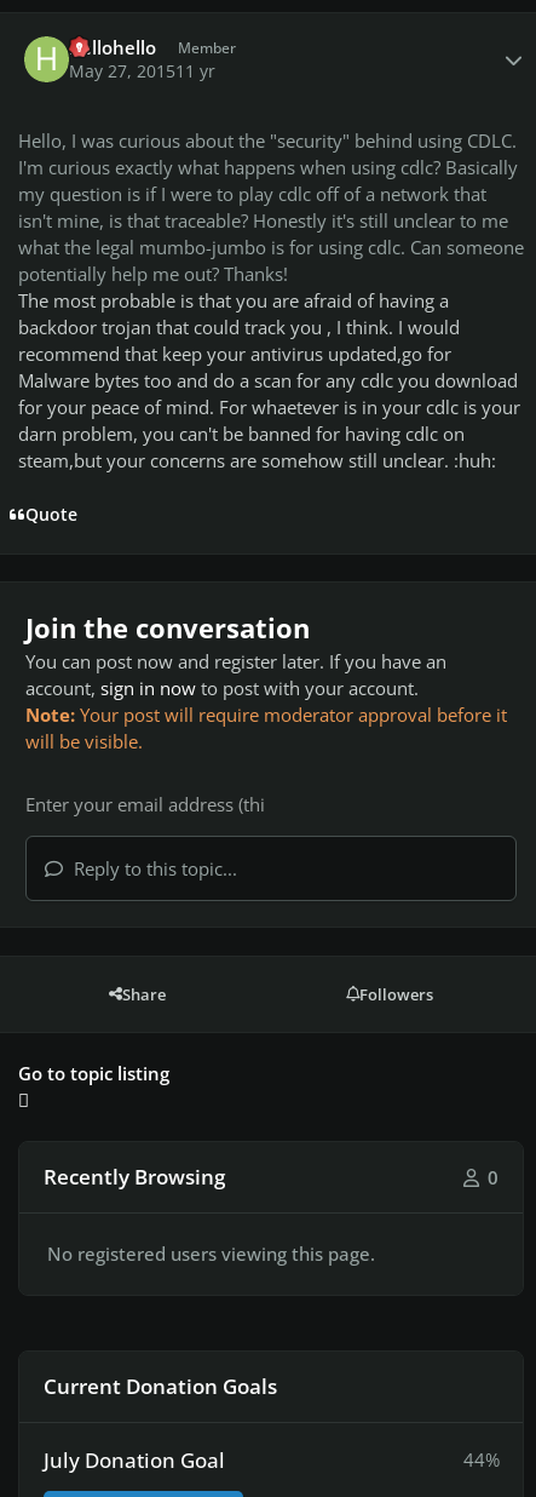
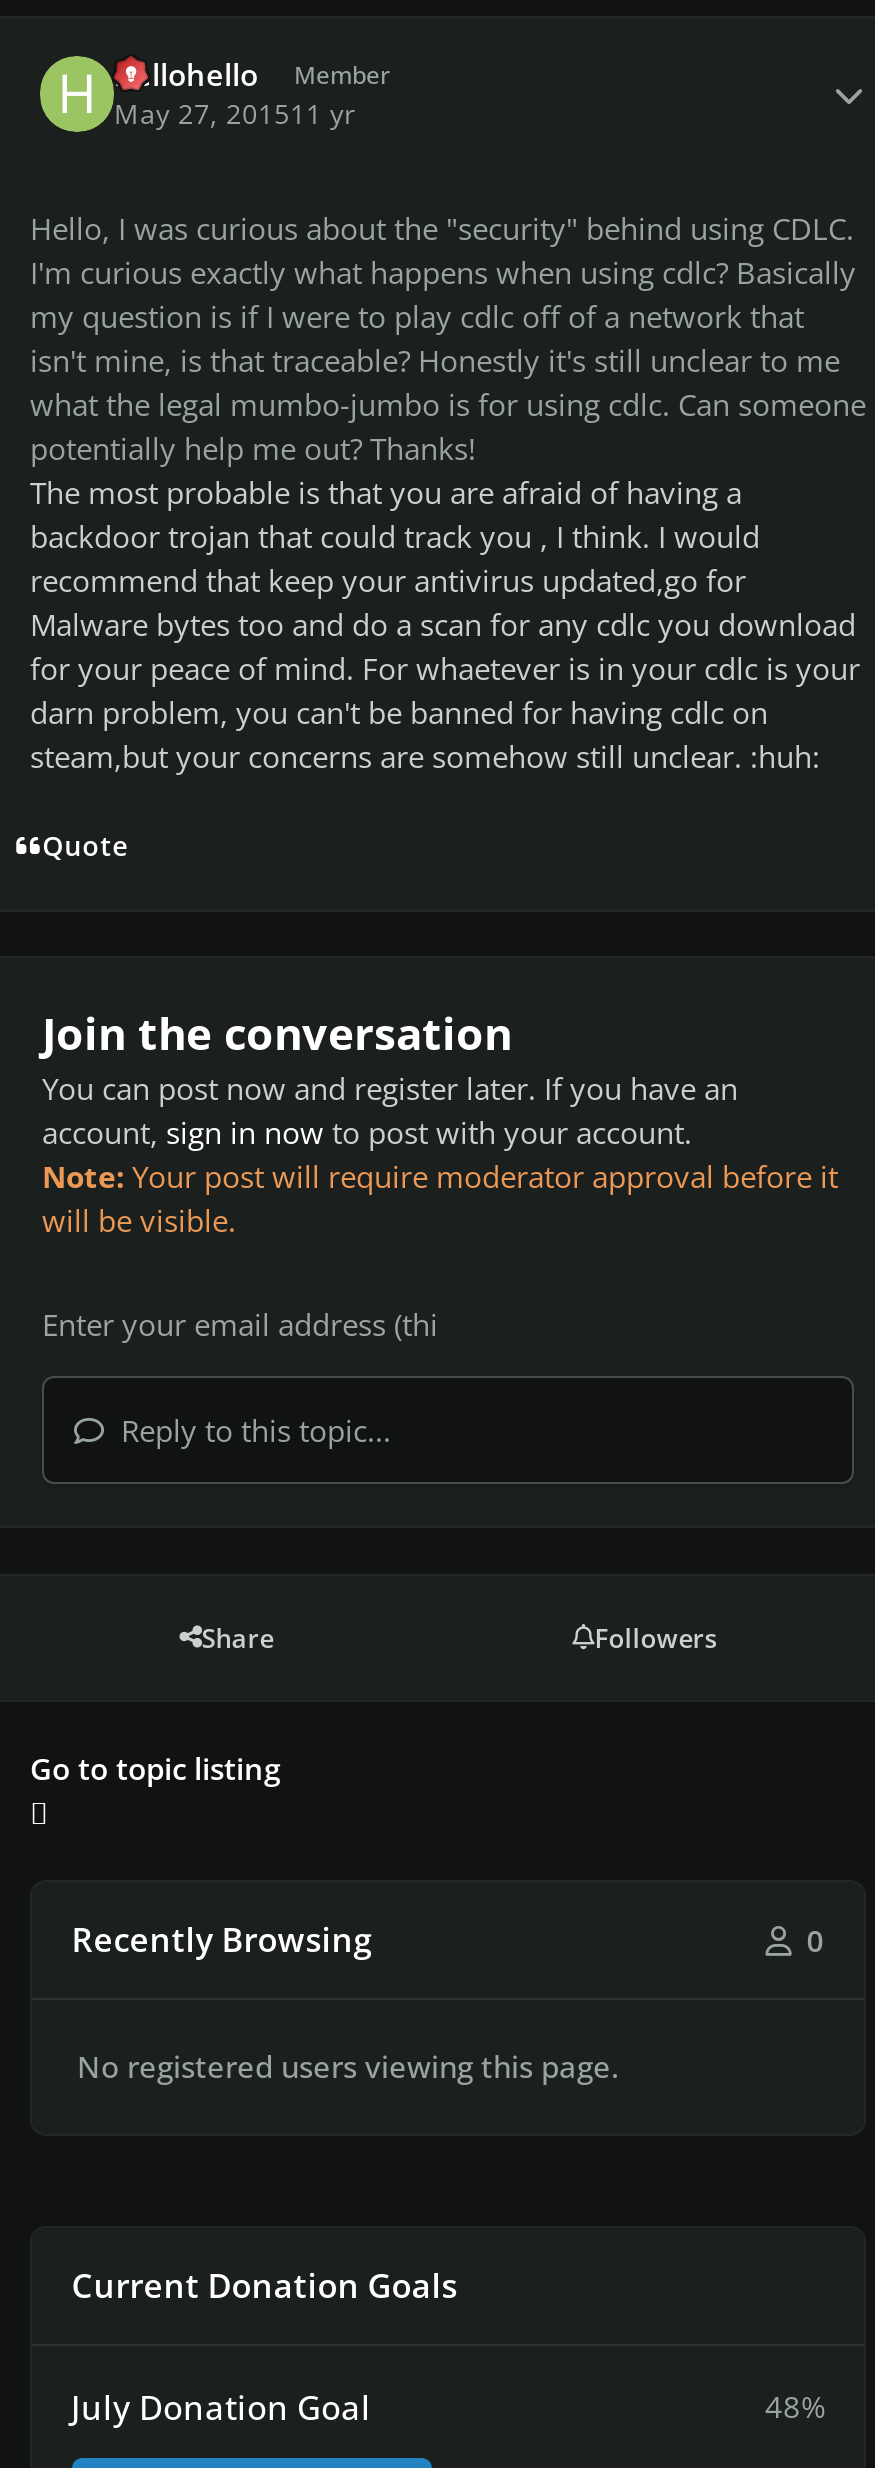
[463,1447,499,1472] 44% -> [765,2386,825,2426] 48%

